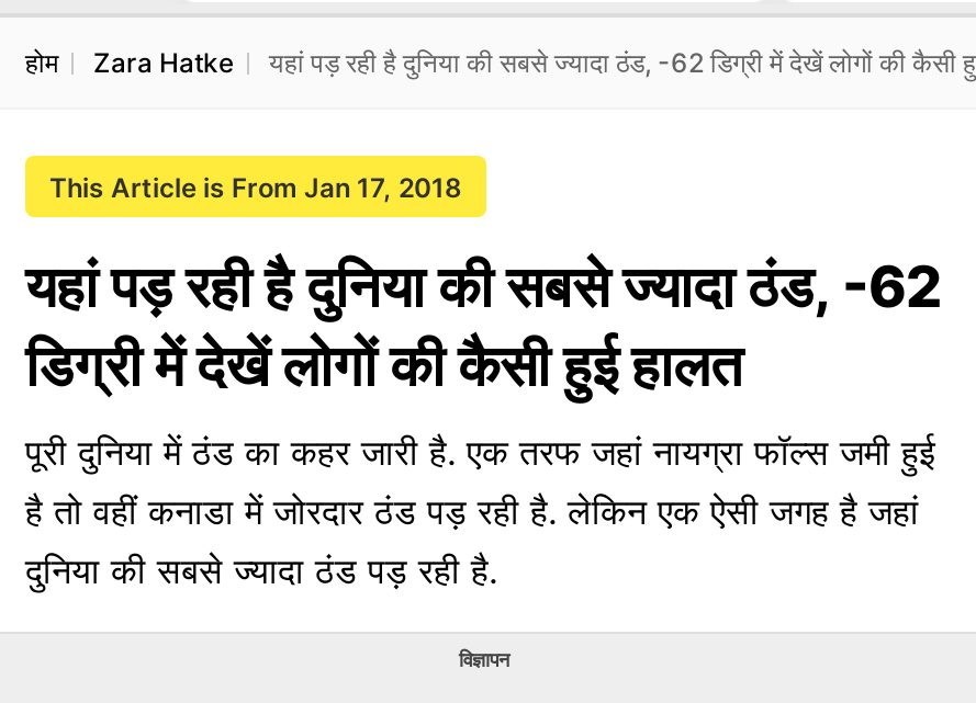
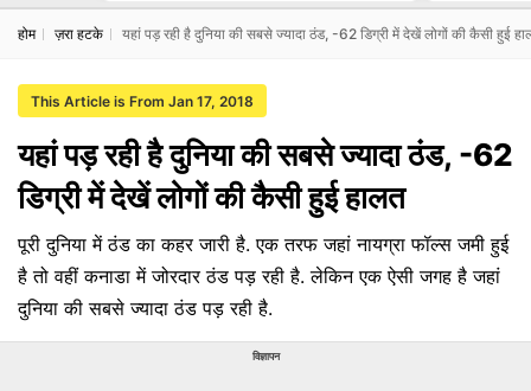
[93,46,234,79] Zara Hatke -> [55,25,103,43] ज़रा हटके

